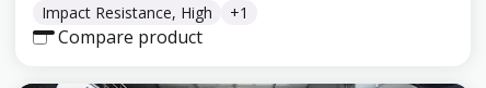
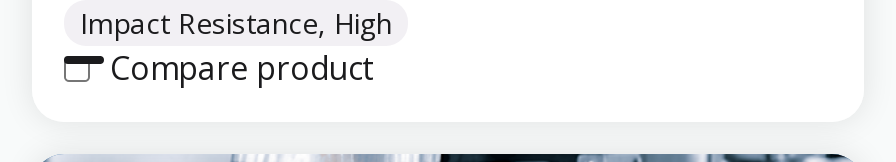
[230,2,248,23] +1 -> none

